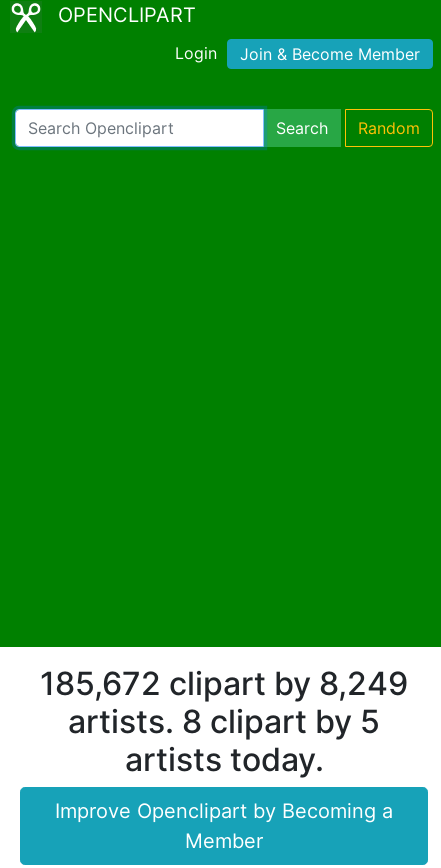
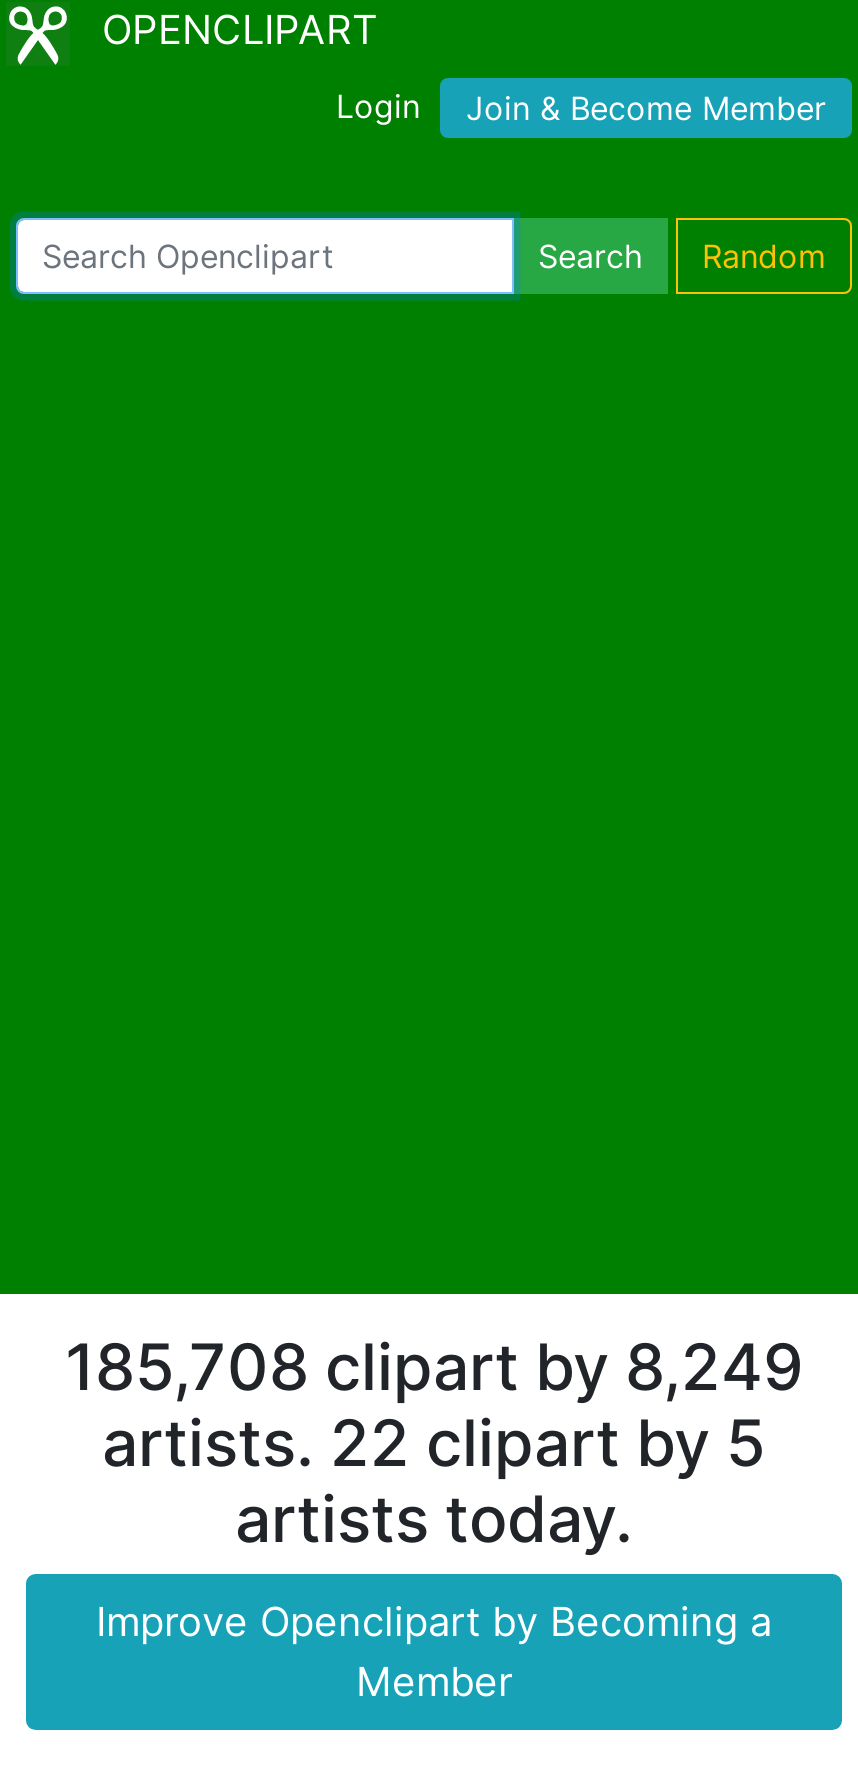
[40,663,408,702] 185,672 clipart by 8,249 -> [65,1327,803,1405] 185,708 clipart by 8,249
[68,701,380,740] artists. 8 clipart by 5 -> [102,1403,766,1481] artists. 22 clipart by 5

